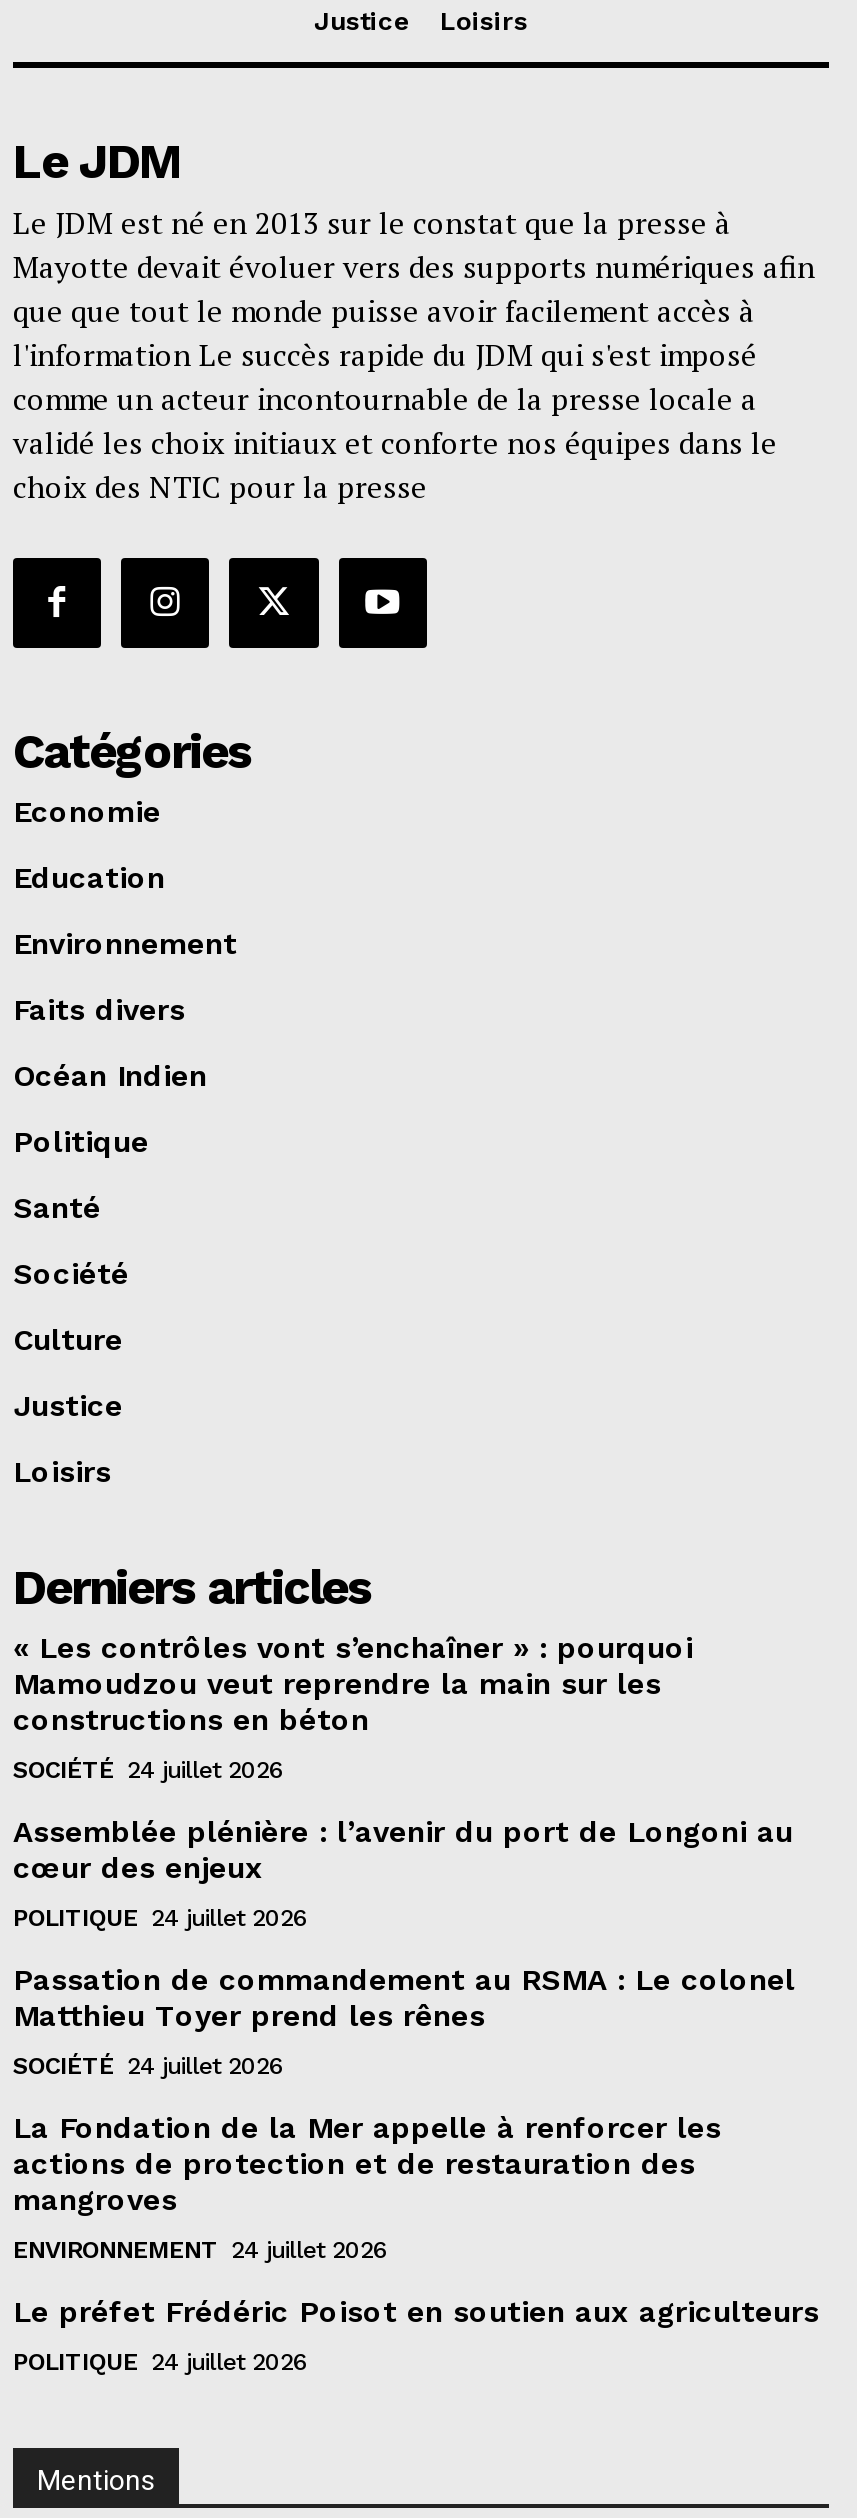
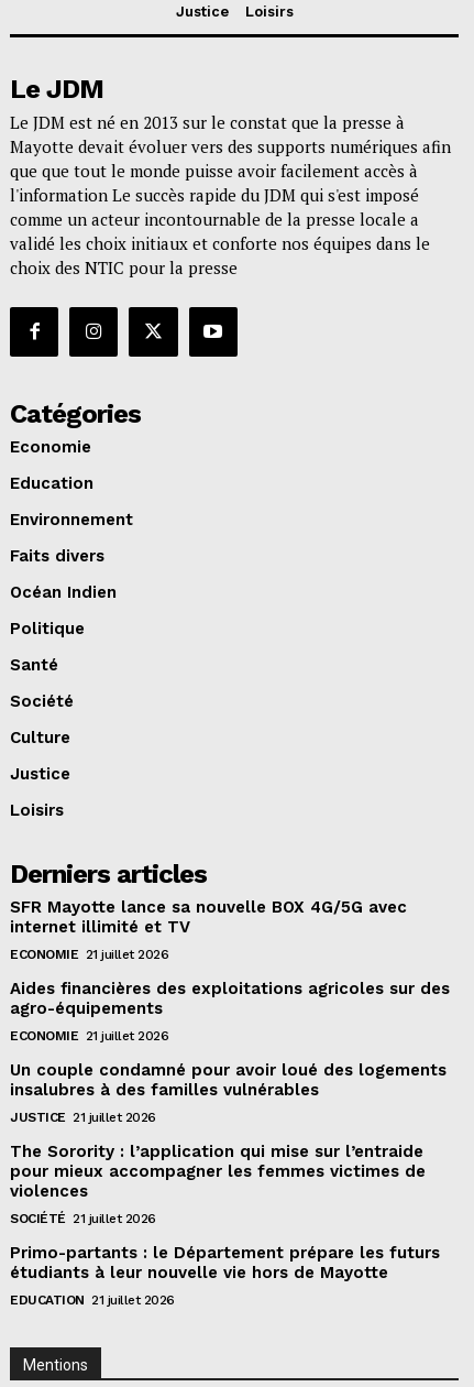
[13,1629,693,1737] « Les contrôles vont s’enchaîner » : pourquoi | Mamoudzou veut reprendre la main sur les | constructions en béton -> [10,897,407,936] SFR Mayotte lance sa nouvelle BOX 4G/5G avec | internet illimité et TV
[13,1755,284,1783] SOCIÉTÉ 24 juillet 2026 -> [10,946,168,962] ECONOMIE 21 juillet 2026
[13,1813,793,1885] Assemblée plénière : l’avenir du port de Longoni au | cœur des enjeux -> [10,978,450,1018] Aides financières des exploitations agricoles sur des | agro-équipements
[13,1903,308,1931] POLITIQUE 24 juillet 2026 -> [10,1028,168,1043] ECONOMIE 21 juillet 2026
[13,1961,795,2033] Passation de commandement au RSMA : Le colonel | Matthieu Toyer prend les rênes -> [10,1060,447,1099] Un couple condamné pour avoir loué des logements | insalubres à des familles vulnérables
[13,2051,284,2079] SOCIÉTÉ 24 juillet 2026 -> [10,1109,156,1125] JUSTICE 21 juillet 2026
[13,2109,721,2217] La Fondation de la Mer appelle à renforcer les | actions de protection et de restauration des | mangroves -> [10,1141,426,1201] The Sorority : l’application qui mise sur l’entraide | pour mieux accompagner les femmes victimes de | violences
[13,2235,388,2263] ENVIRONNEMENT 24 juillet 2026 -> [10,1210,156,1226] SOCIÉTÉ 21 juillet 2026
[13,2293,819,2329] Le préfet Frédéric Poisot en soutien aux agriculteurs -> [10,1242,440,1282] Primo-partants : le Département prépare les futurs | étudiants à leur nouvelle vie hors de Mayotte
[13,2347,308,2375] POLITIQUE 24 juillet 2026 -> [10,1292,174,1307] EDUCATION 21 juillet 2026

